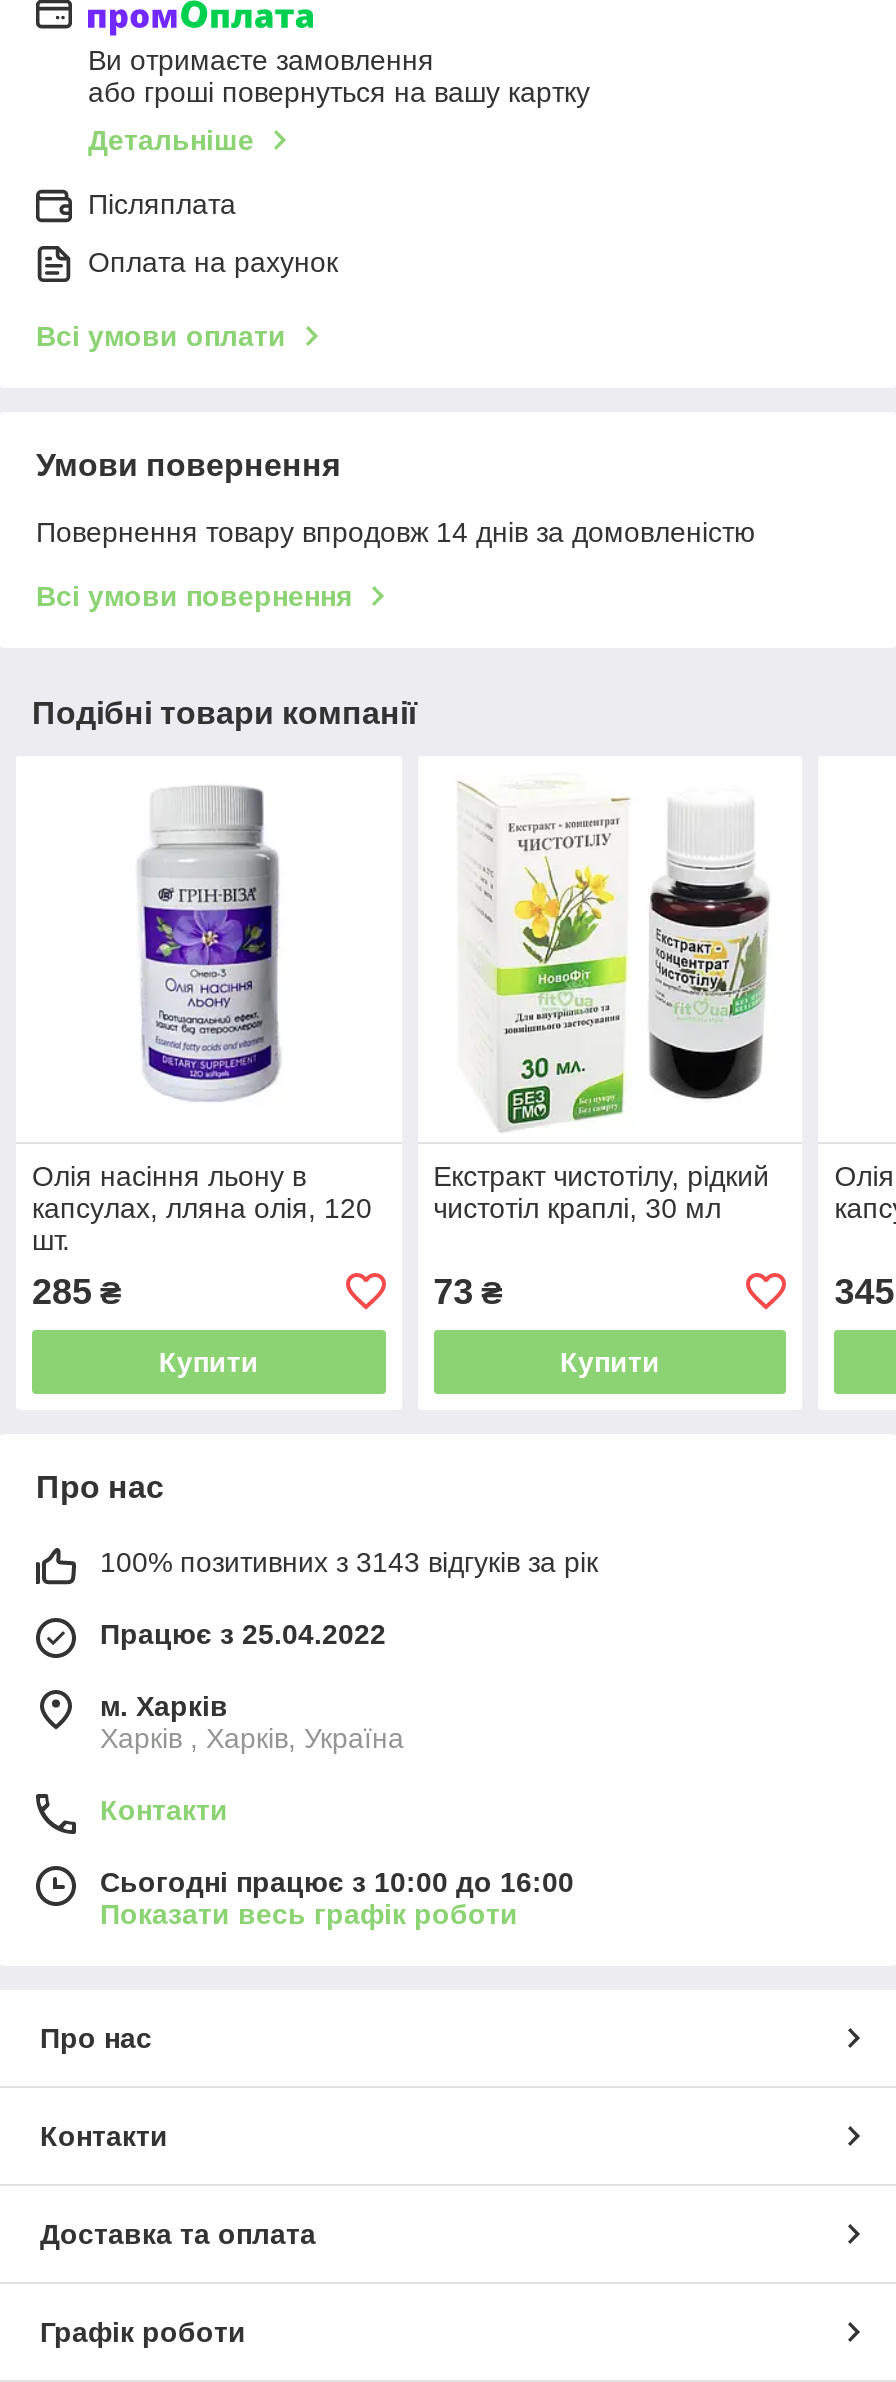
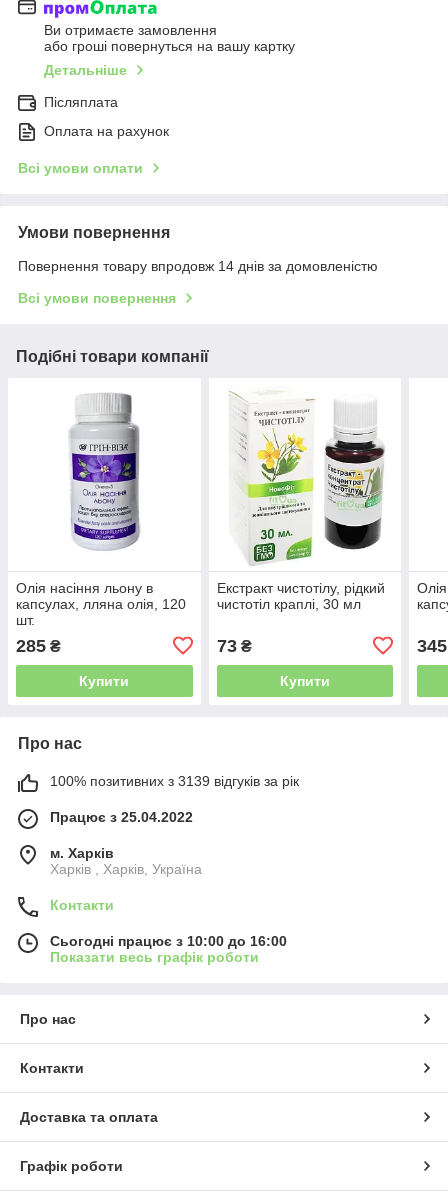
[100,1546,598,1578] 100% позитивних з 3143 відгуків за рік -> [50,773,299,789] 100% позитивних з 3139 відгуків за рік

